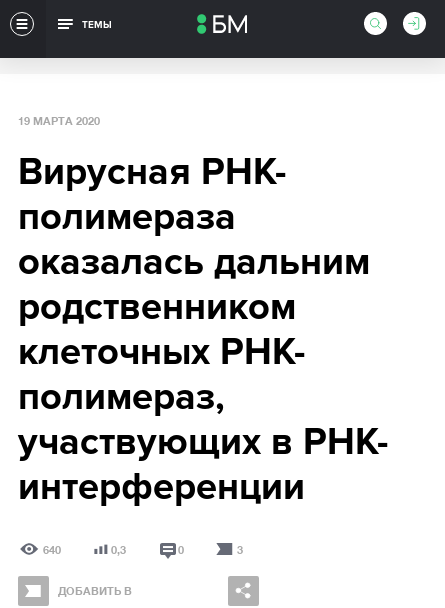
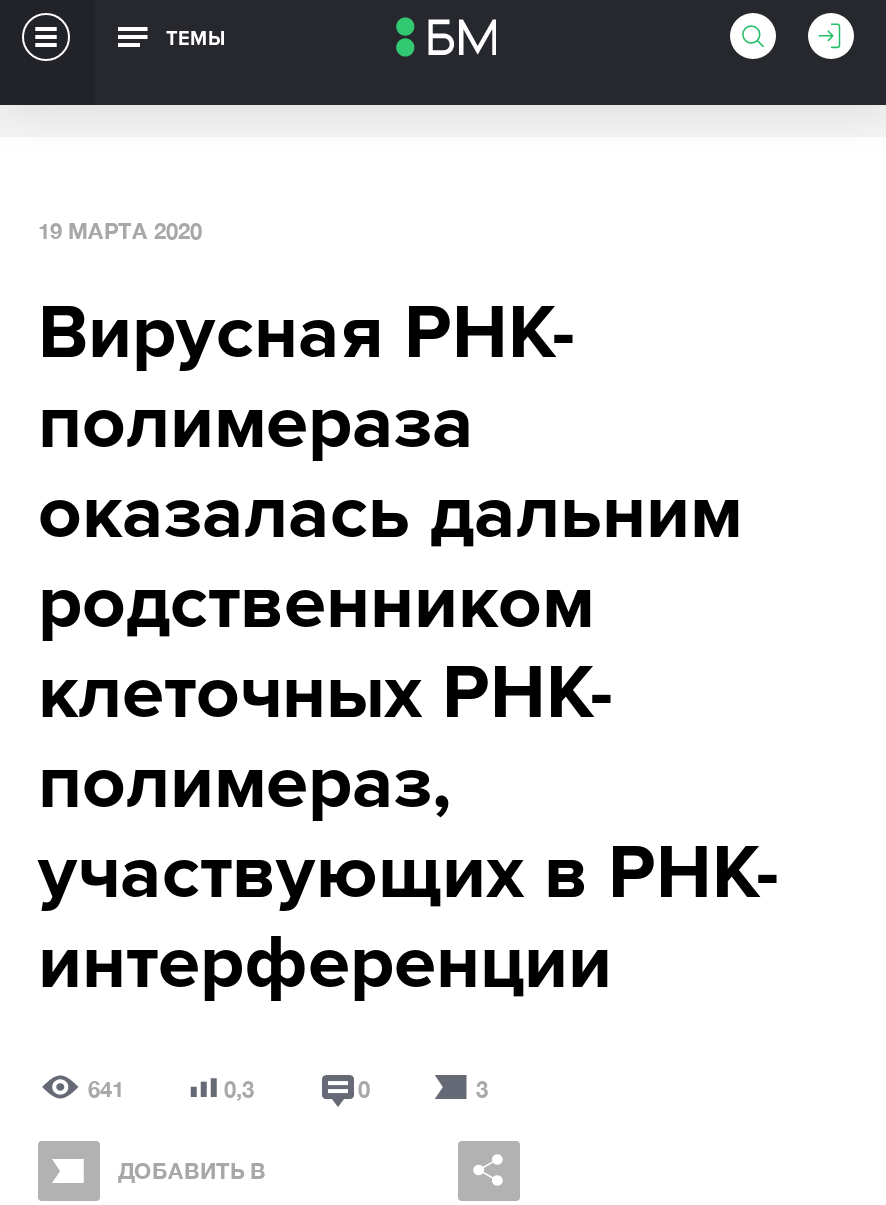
[43,543,61,556] 640 -> [88,1075,124,1101] 641

